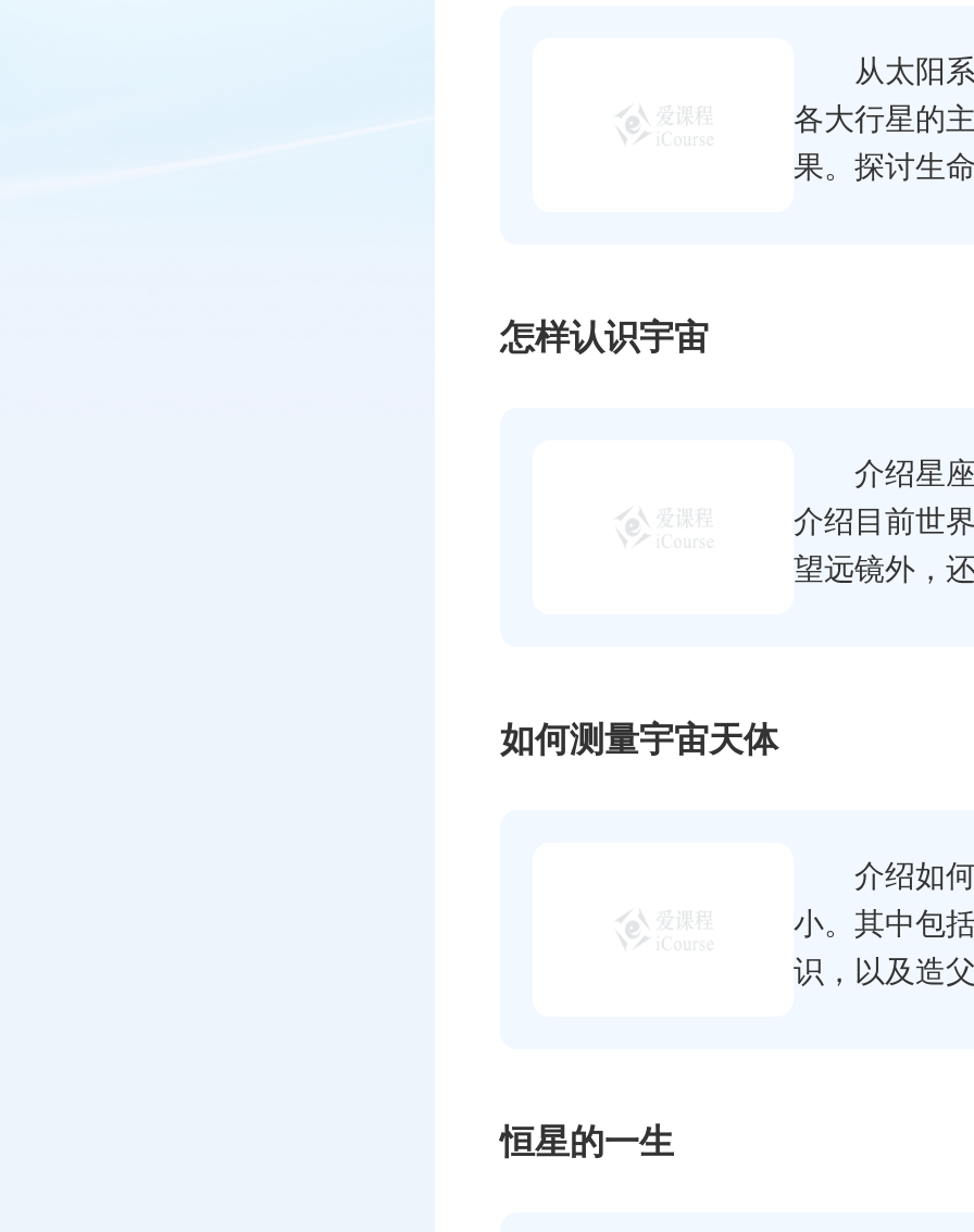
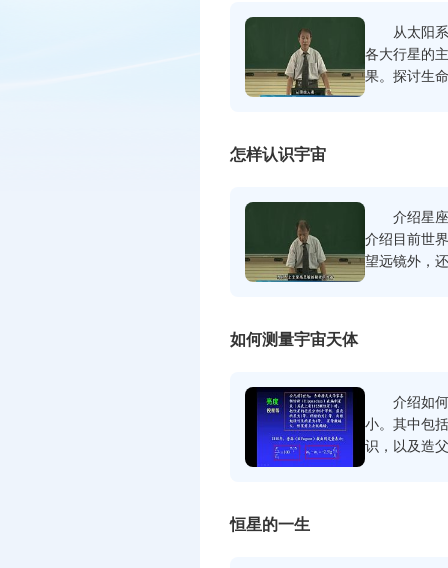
none -> [244,16,366,98] [image]
none -> [244,201,366,283] [image]
none -> [244,386,366,468] [image]

